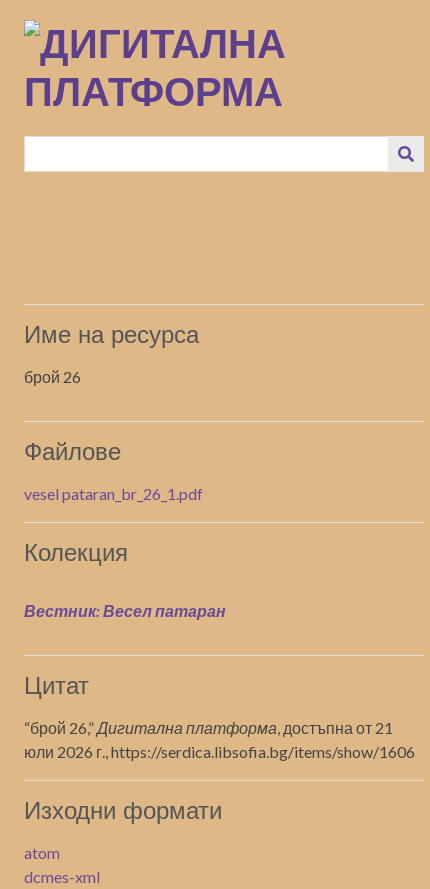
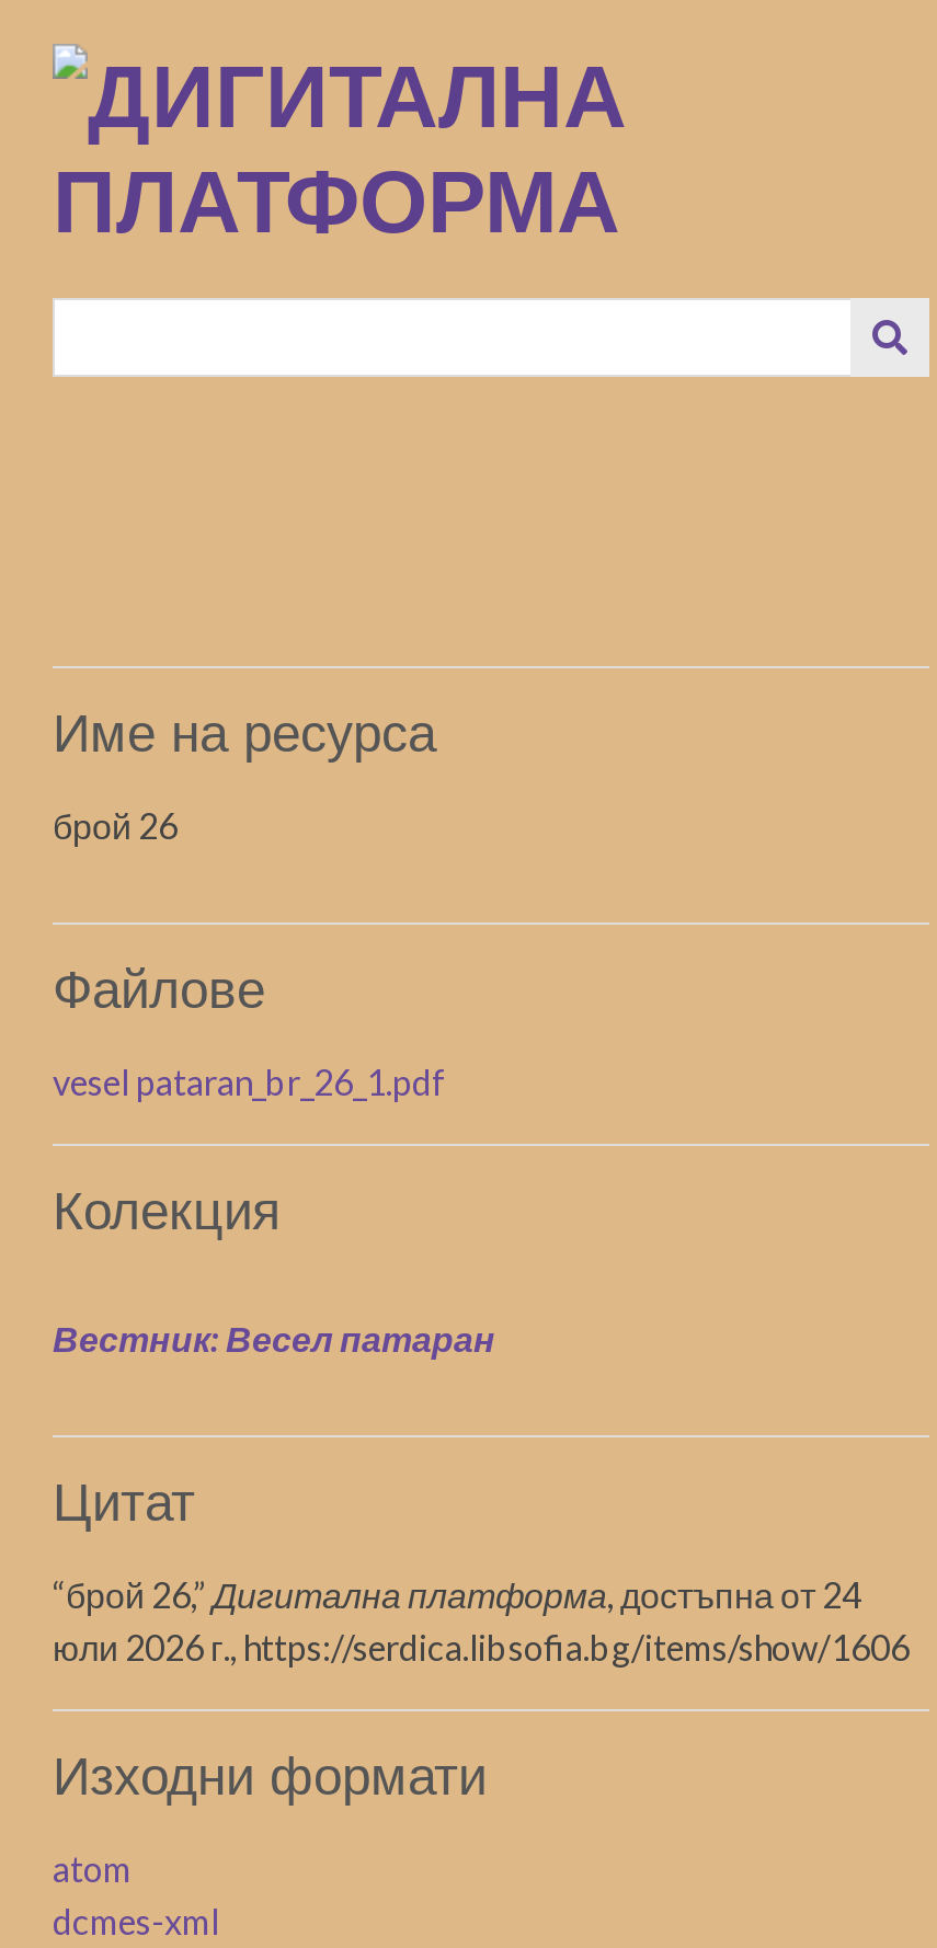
[24,718,393,737] “брой 26,” Дигитална платформа, достъпна от 21 -> [53,1573,861,1615] “брой 26,” Дигитална платформа, достъпна от 24

